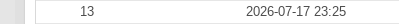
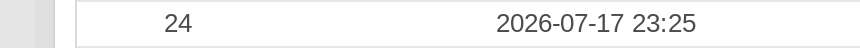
[79,4,93,19] 13 -> [164,8,192,38] 24

